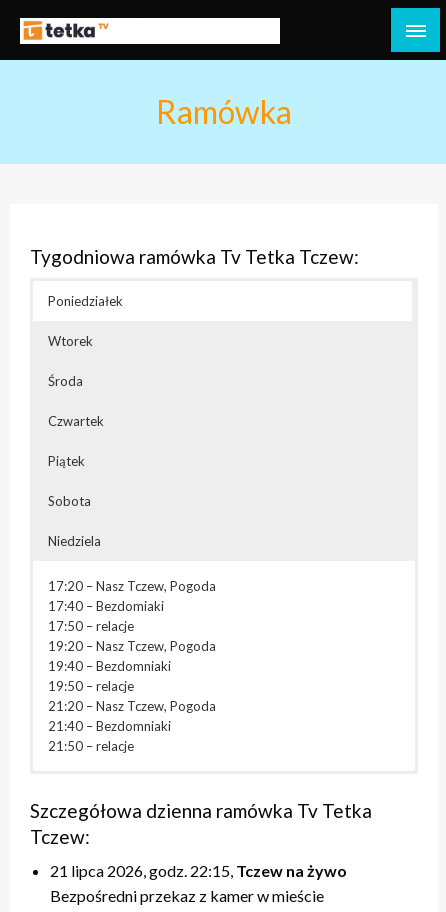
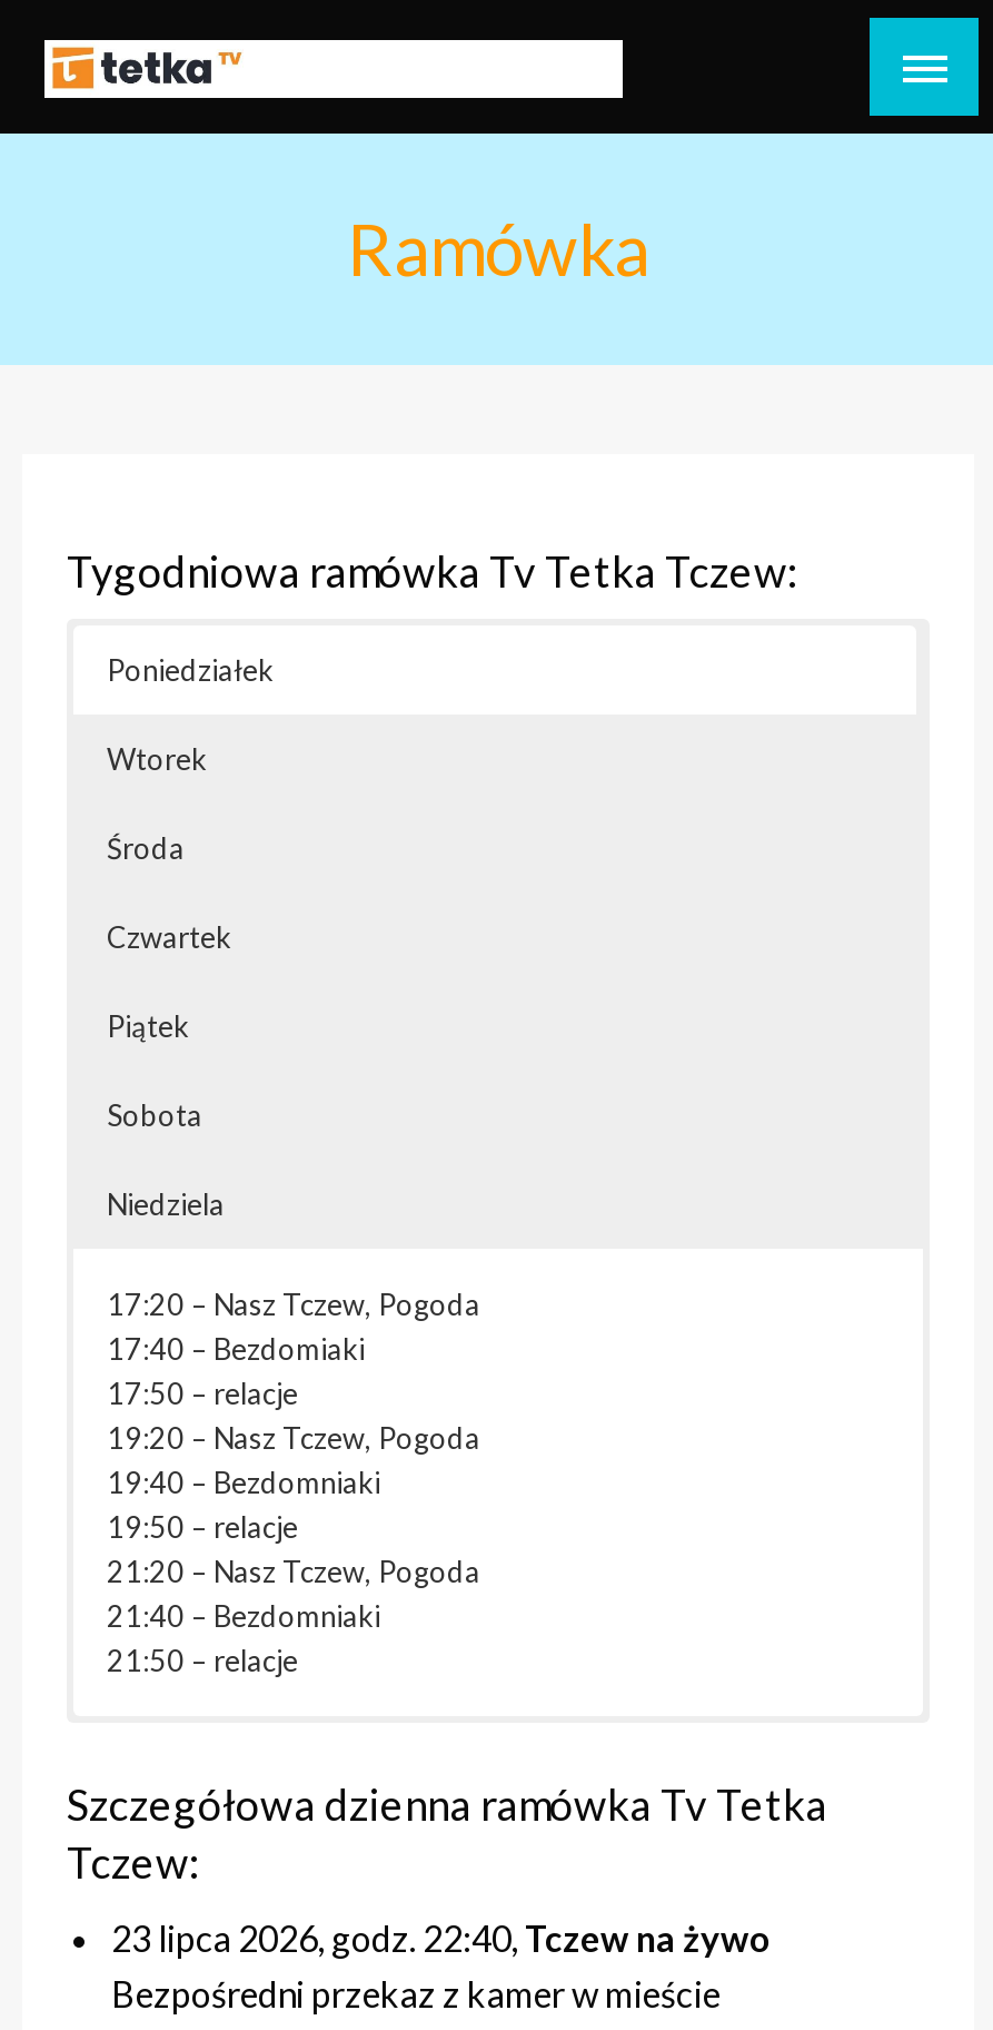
[50,861,347,880] 21 lipca 2026, godz. 22:15, Tczew na żywo -> [111,1916,772,1958] 23 lipca 2026, godz. 22:40, Tczew na żywo

